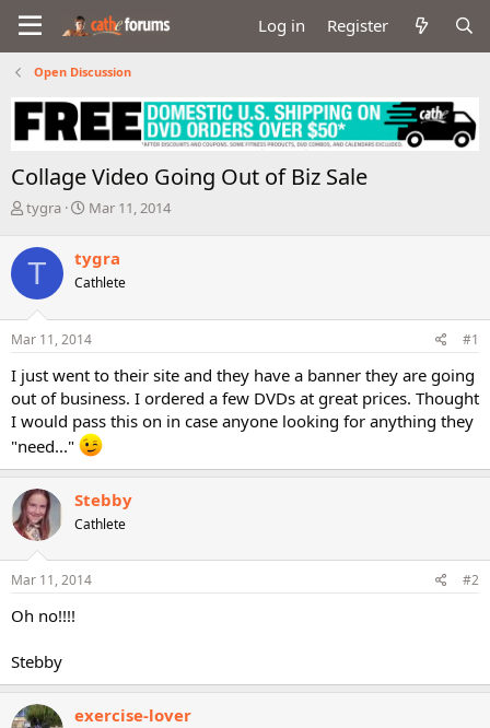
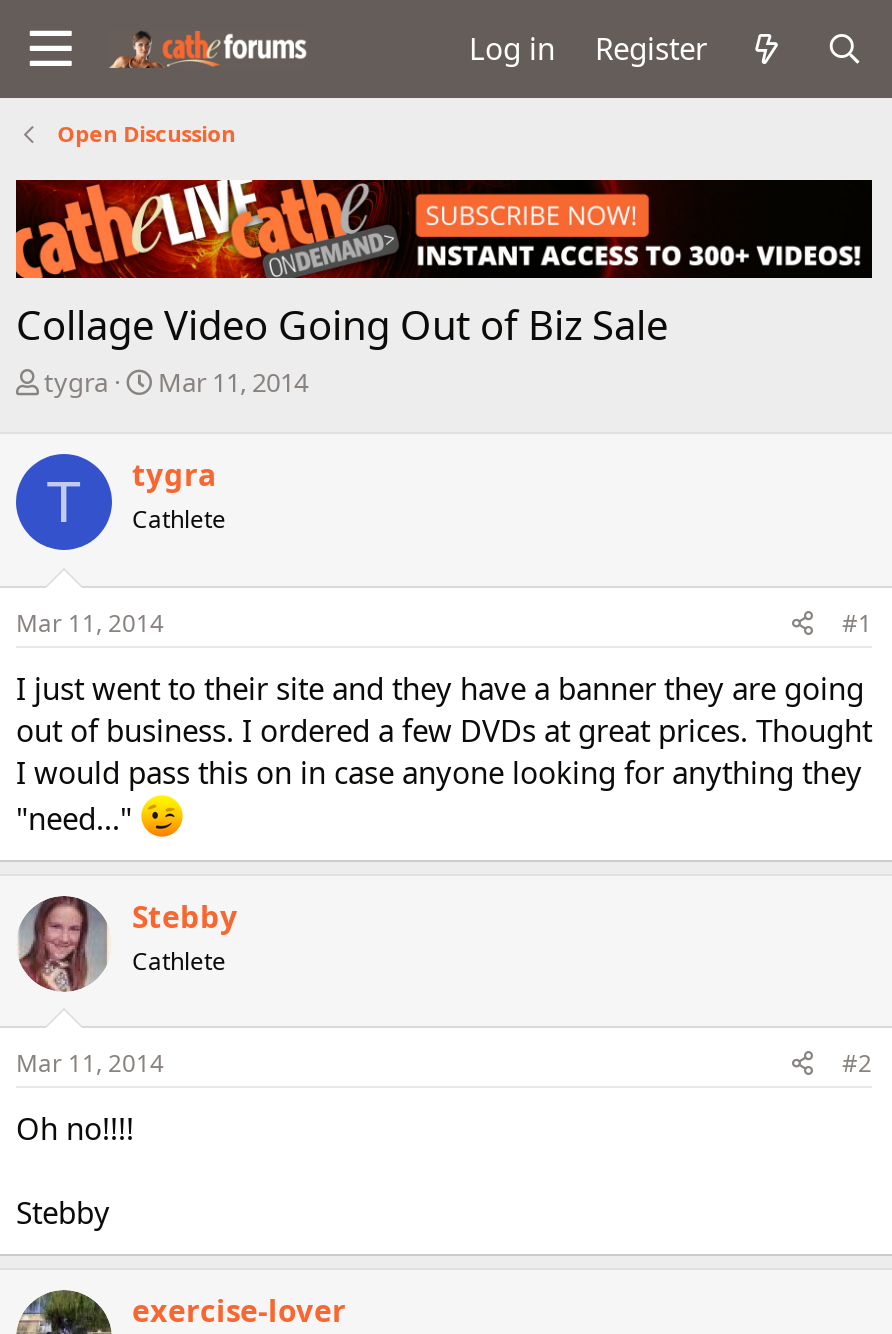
[11,97,479,151] [image] -> [14,178,874,280] [image]

